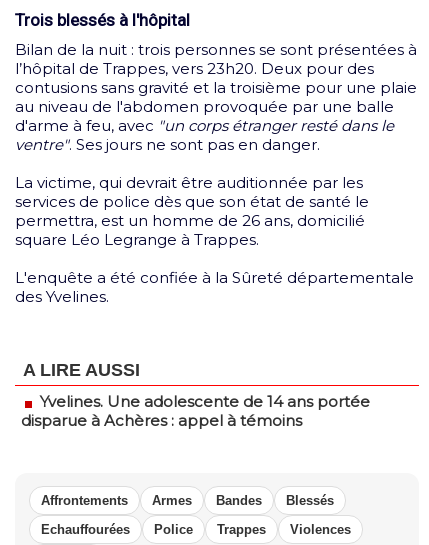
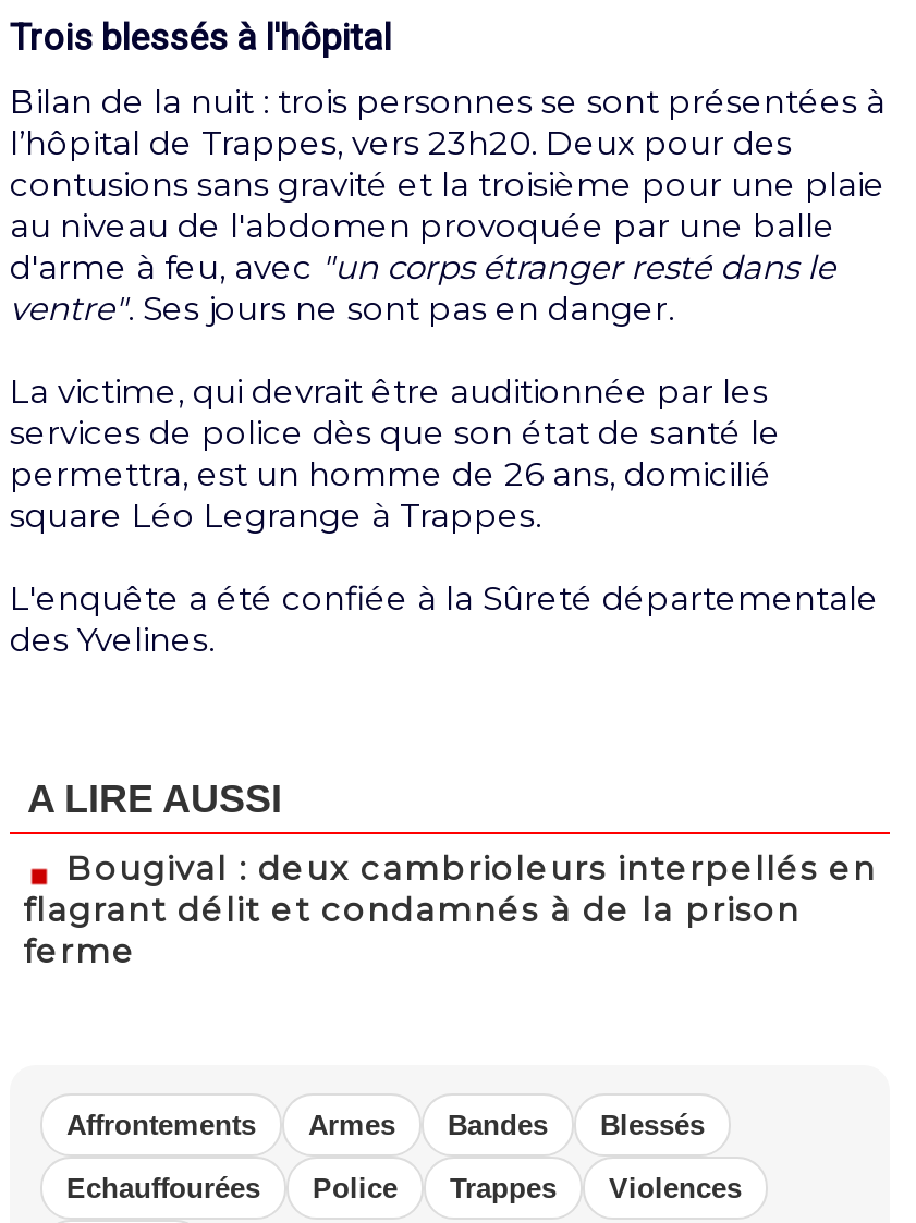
[21,392,370,430] Yvelines. Une adolescente de 14 ans portée | disparue à Achères : appel à témoins -> [23,848,877,973] Bougival : deux cambrioleurs interpellés en | flagrant délit et condamnés à de la prison | ferme

